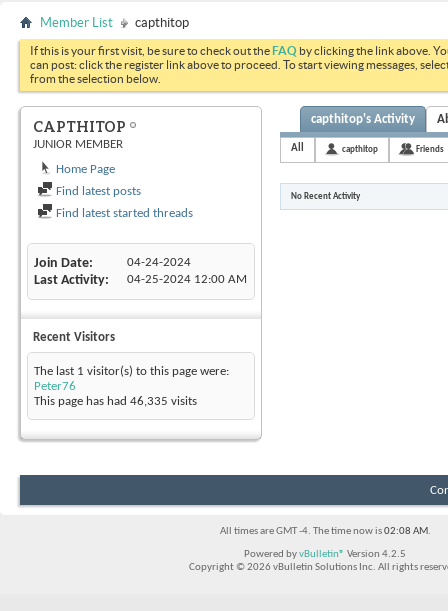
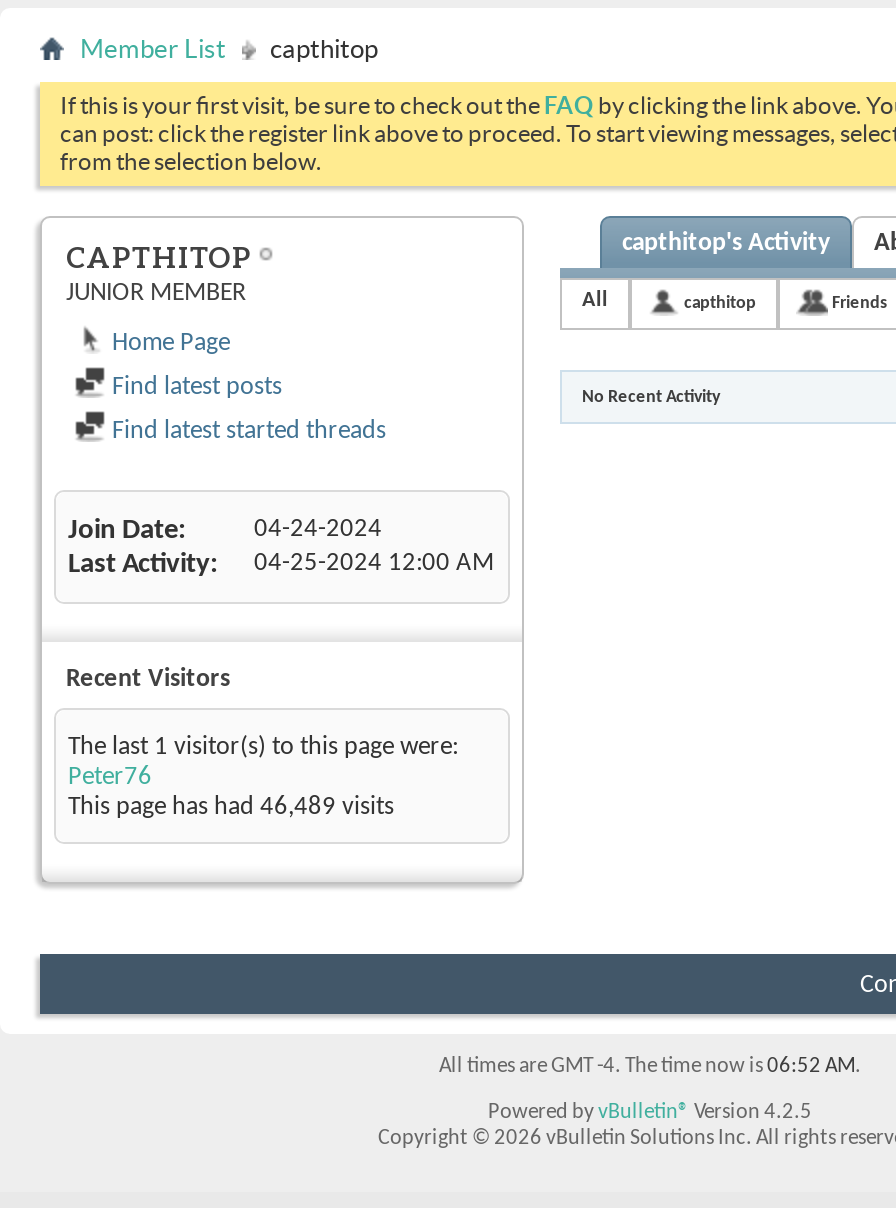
[34,395,197,408] This page has had 46,335 visits -> [68,795,394,821] This page has had 46,489 visits
[219,526,430,537] All times are GMT -4. The time now is 02:08 AM. -> [439,1057,861,1079] All times are GMT -4. The time now is 06:52 AM.

